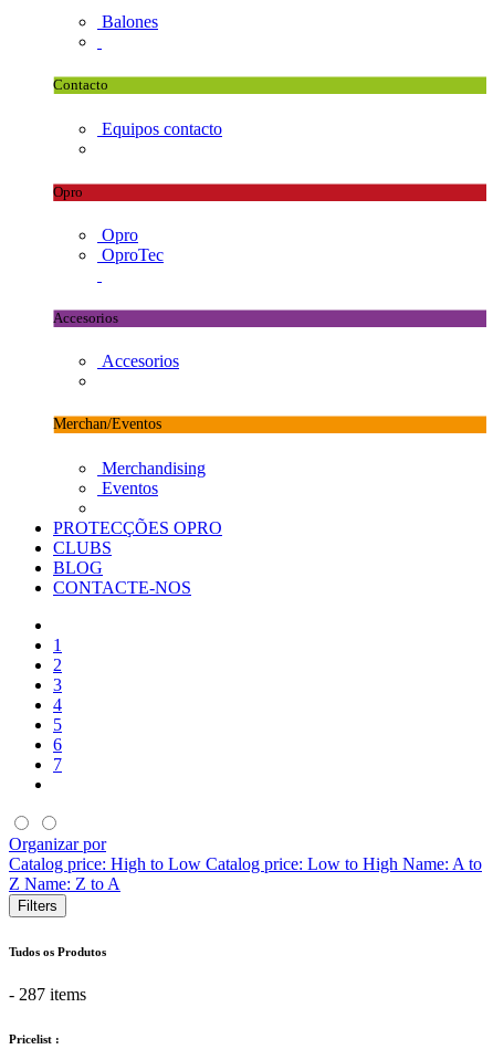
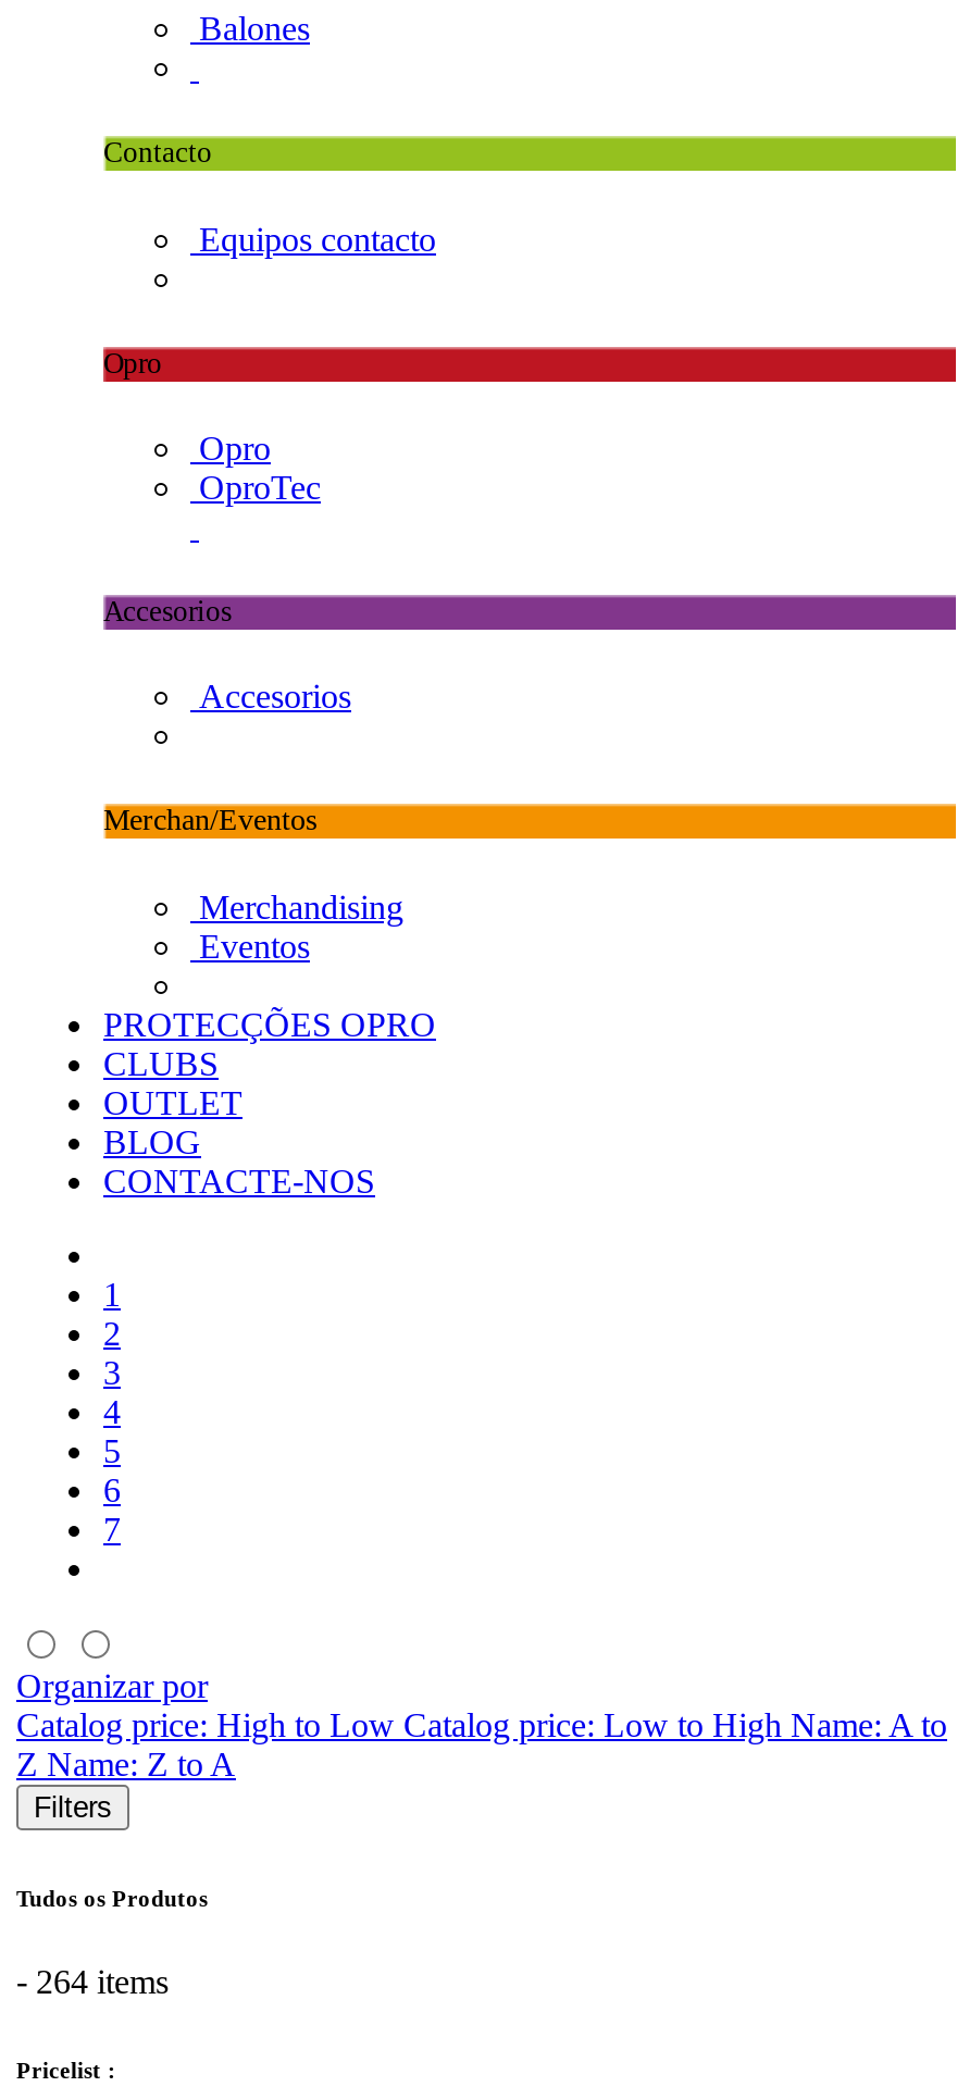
none -> [103,1083,242,1120] OUTLET
[9,985,86,1004] - 287 items -> [16,1964,169,2001] - 264 items

